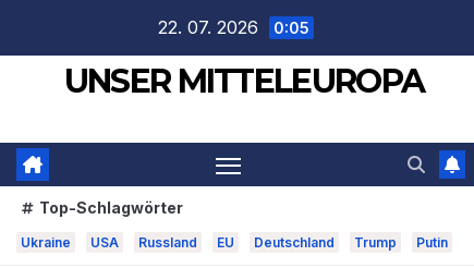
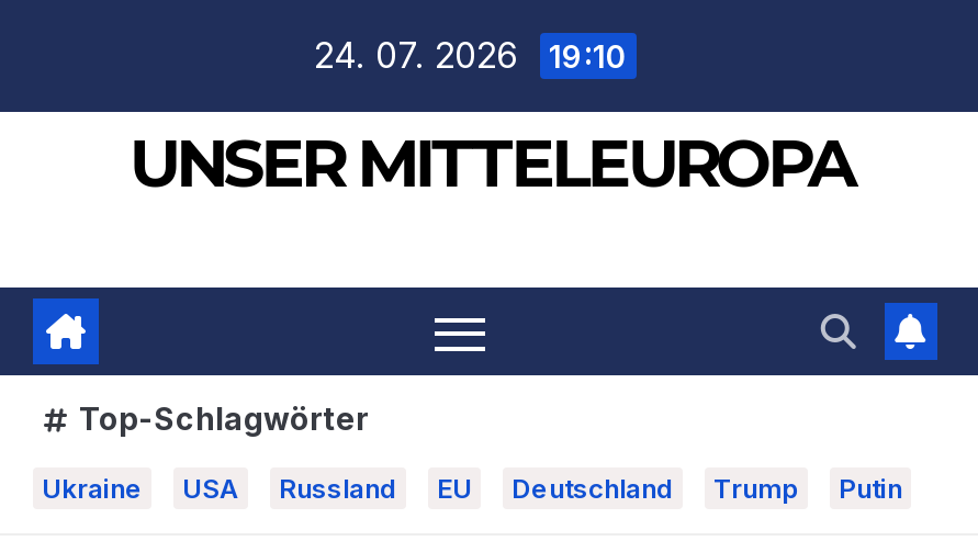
[158,16,309,38] 22. 07. 2026 0:05 -> [314,33,628,77] 24. 07. 2026 19:10

